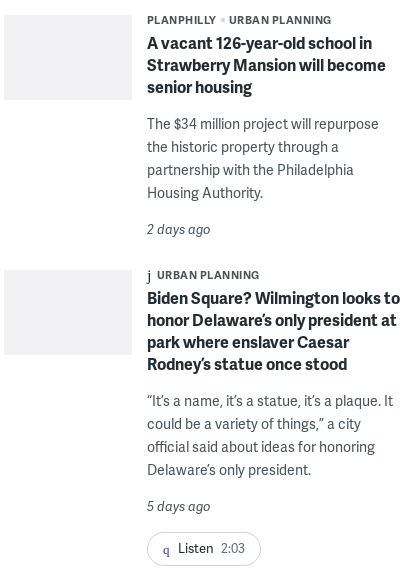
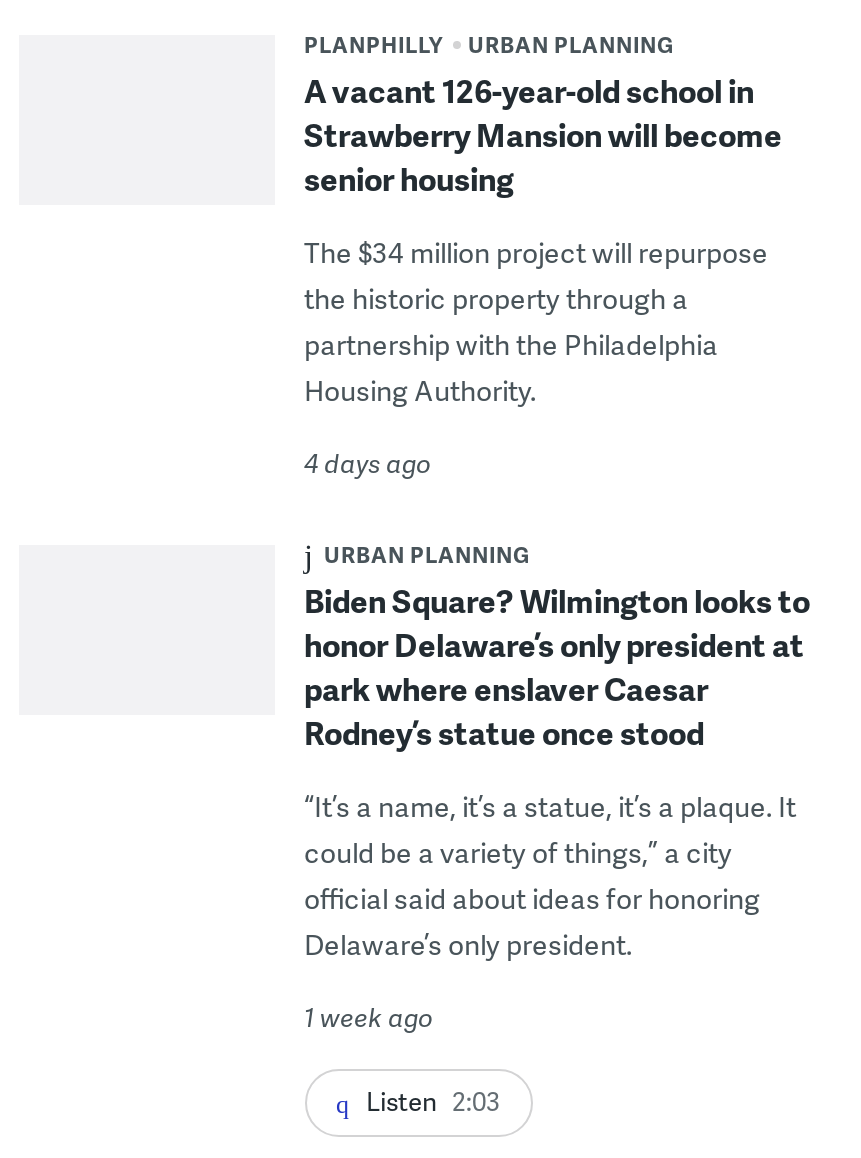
[146,219,210,237] 2 days ago -> [304,444,432,480] 4 days ago
[146,496,210,514] 5 days ago -> [304,998,434,1034] 1 week ago

